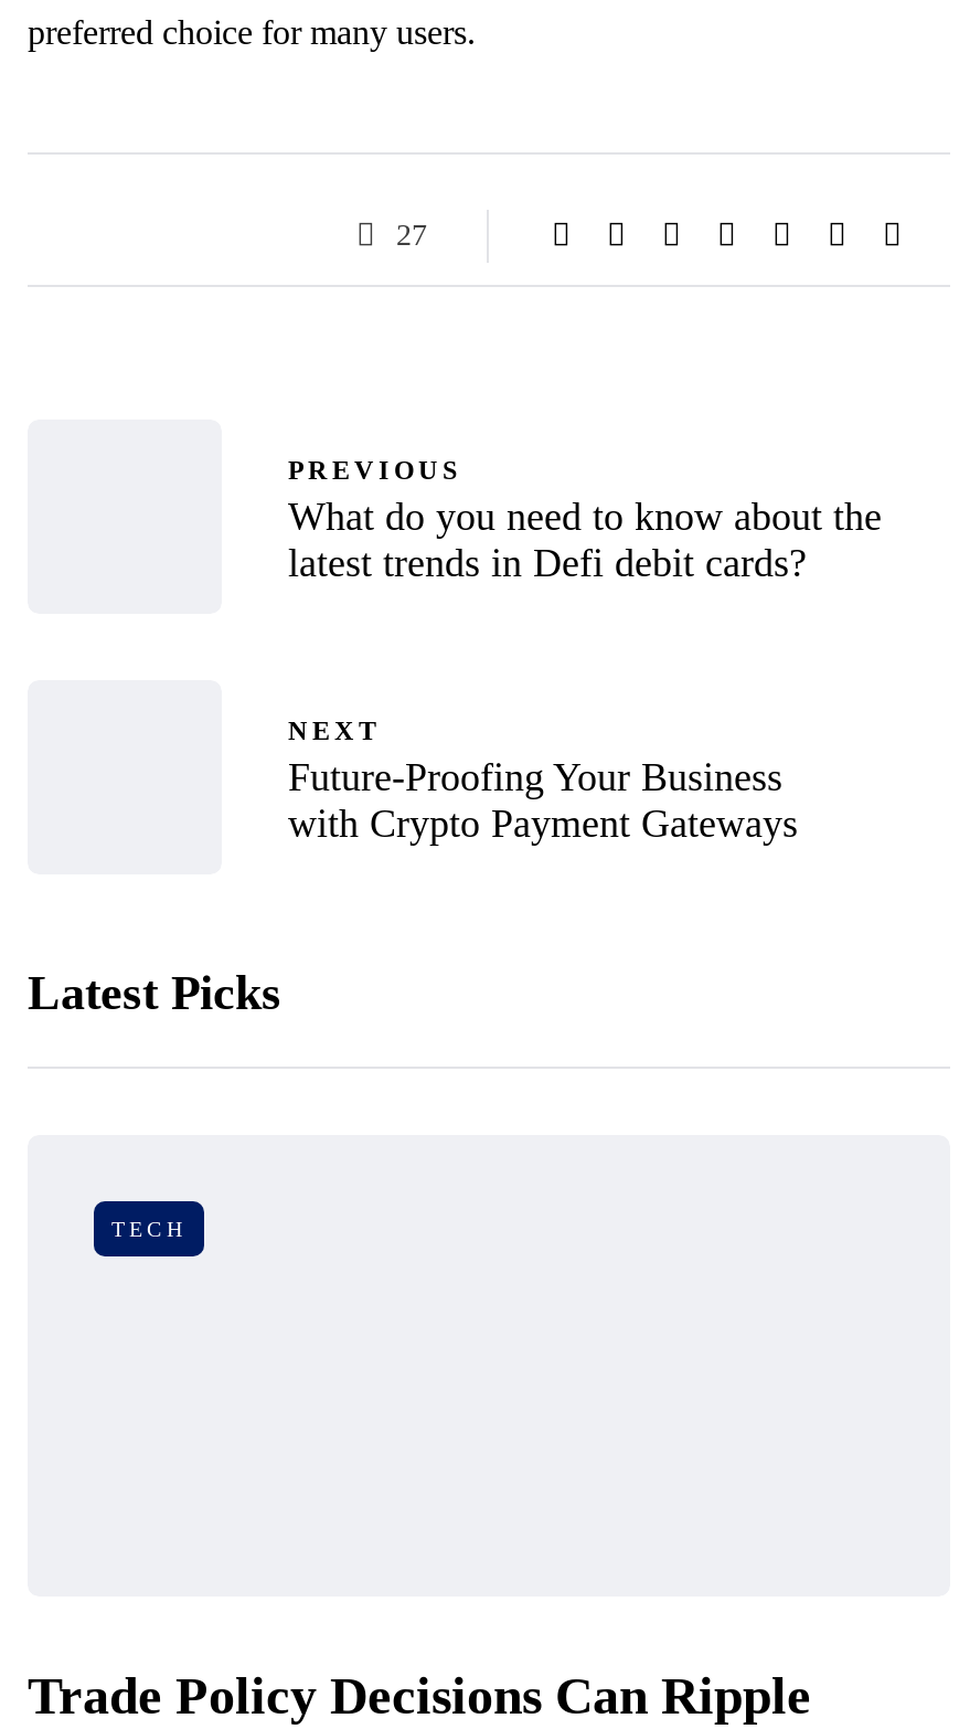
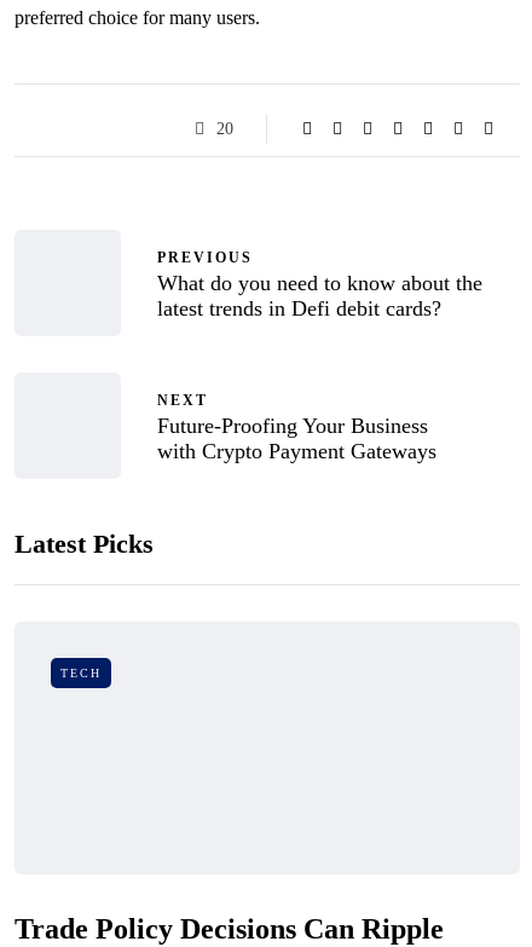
[396,219,427,252] 27 -> [216,120,233,138] 20

